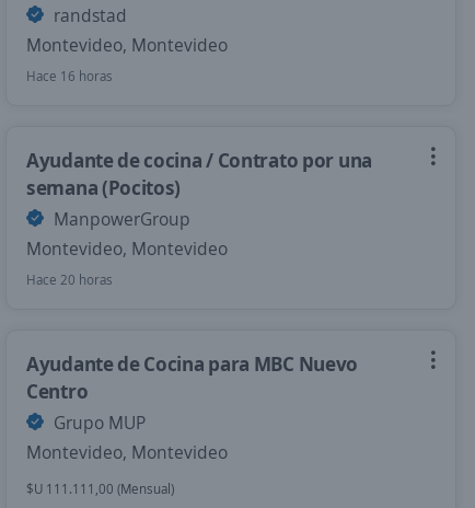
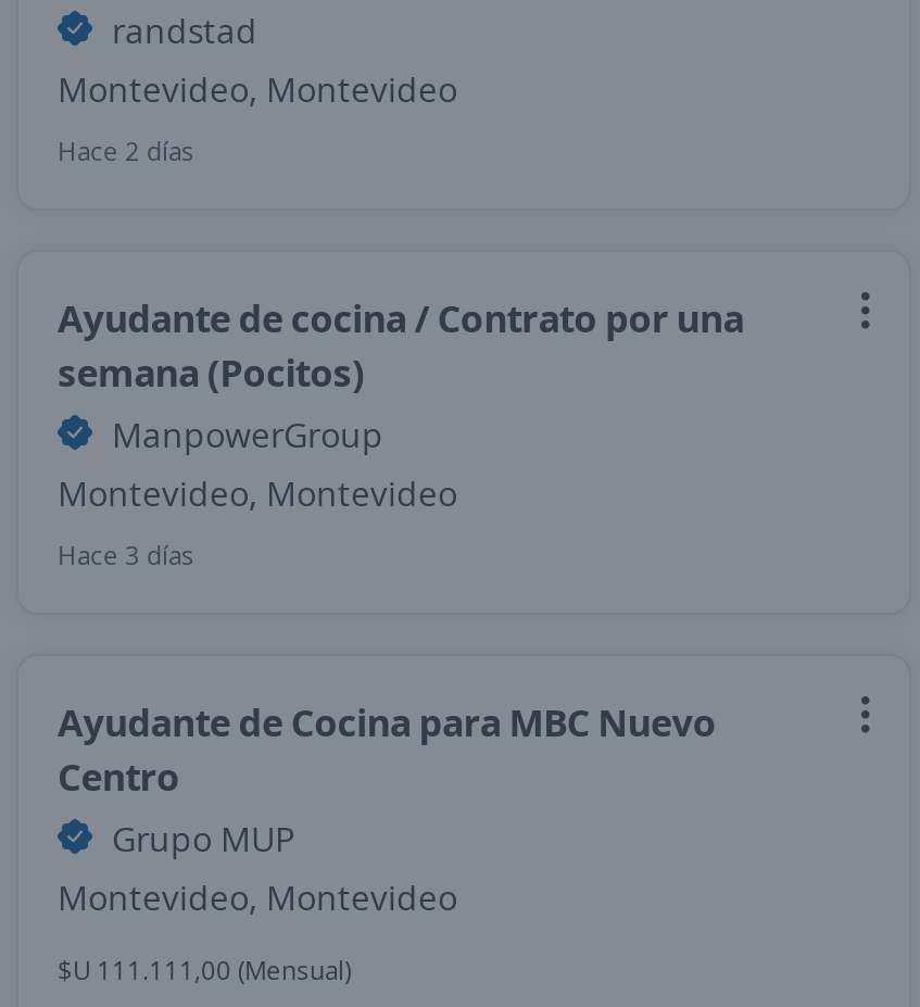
[26,67,113,85] Hace 16 horas -> [58,133,194,169] Hace 2 días
[26,270,113,289] Hace 20 horas -> [58,537,194,574] Hace 3 días

